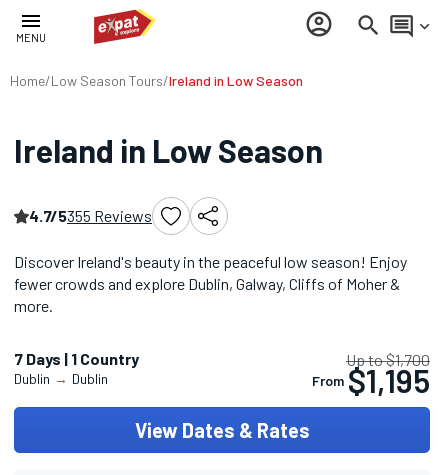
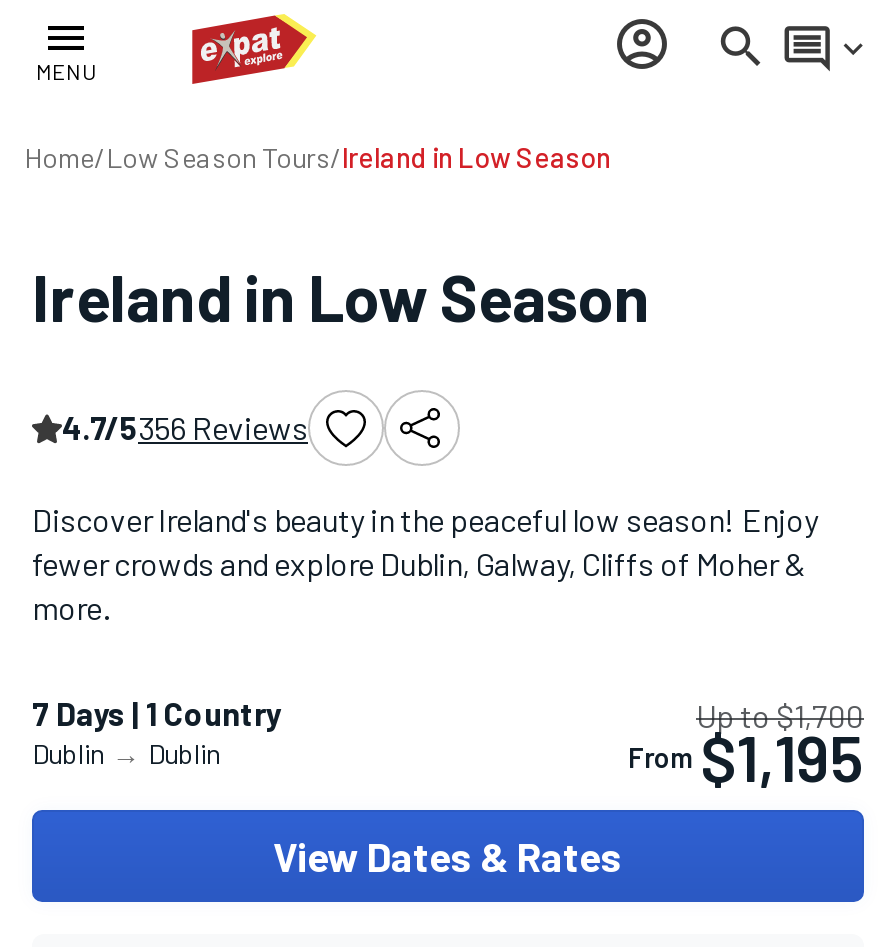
[29,206,152,225] 4.7/5355 Reviews -> [62,408,308,446] 4.7/5356 Reviews

